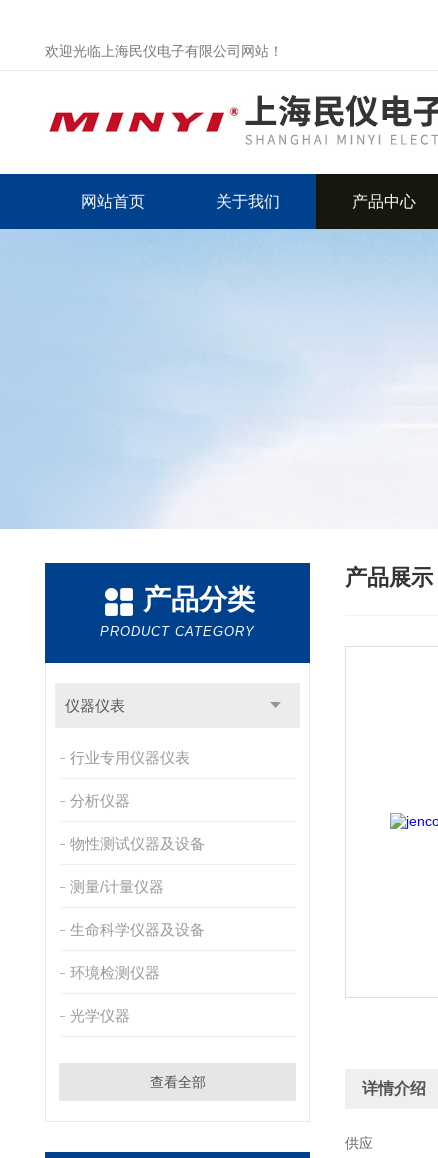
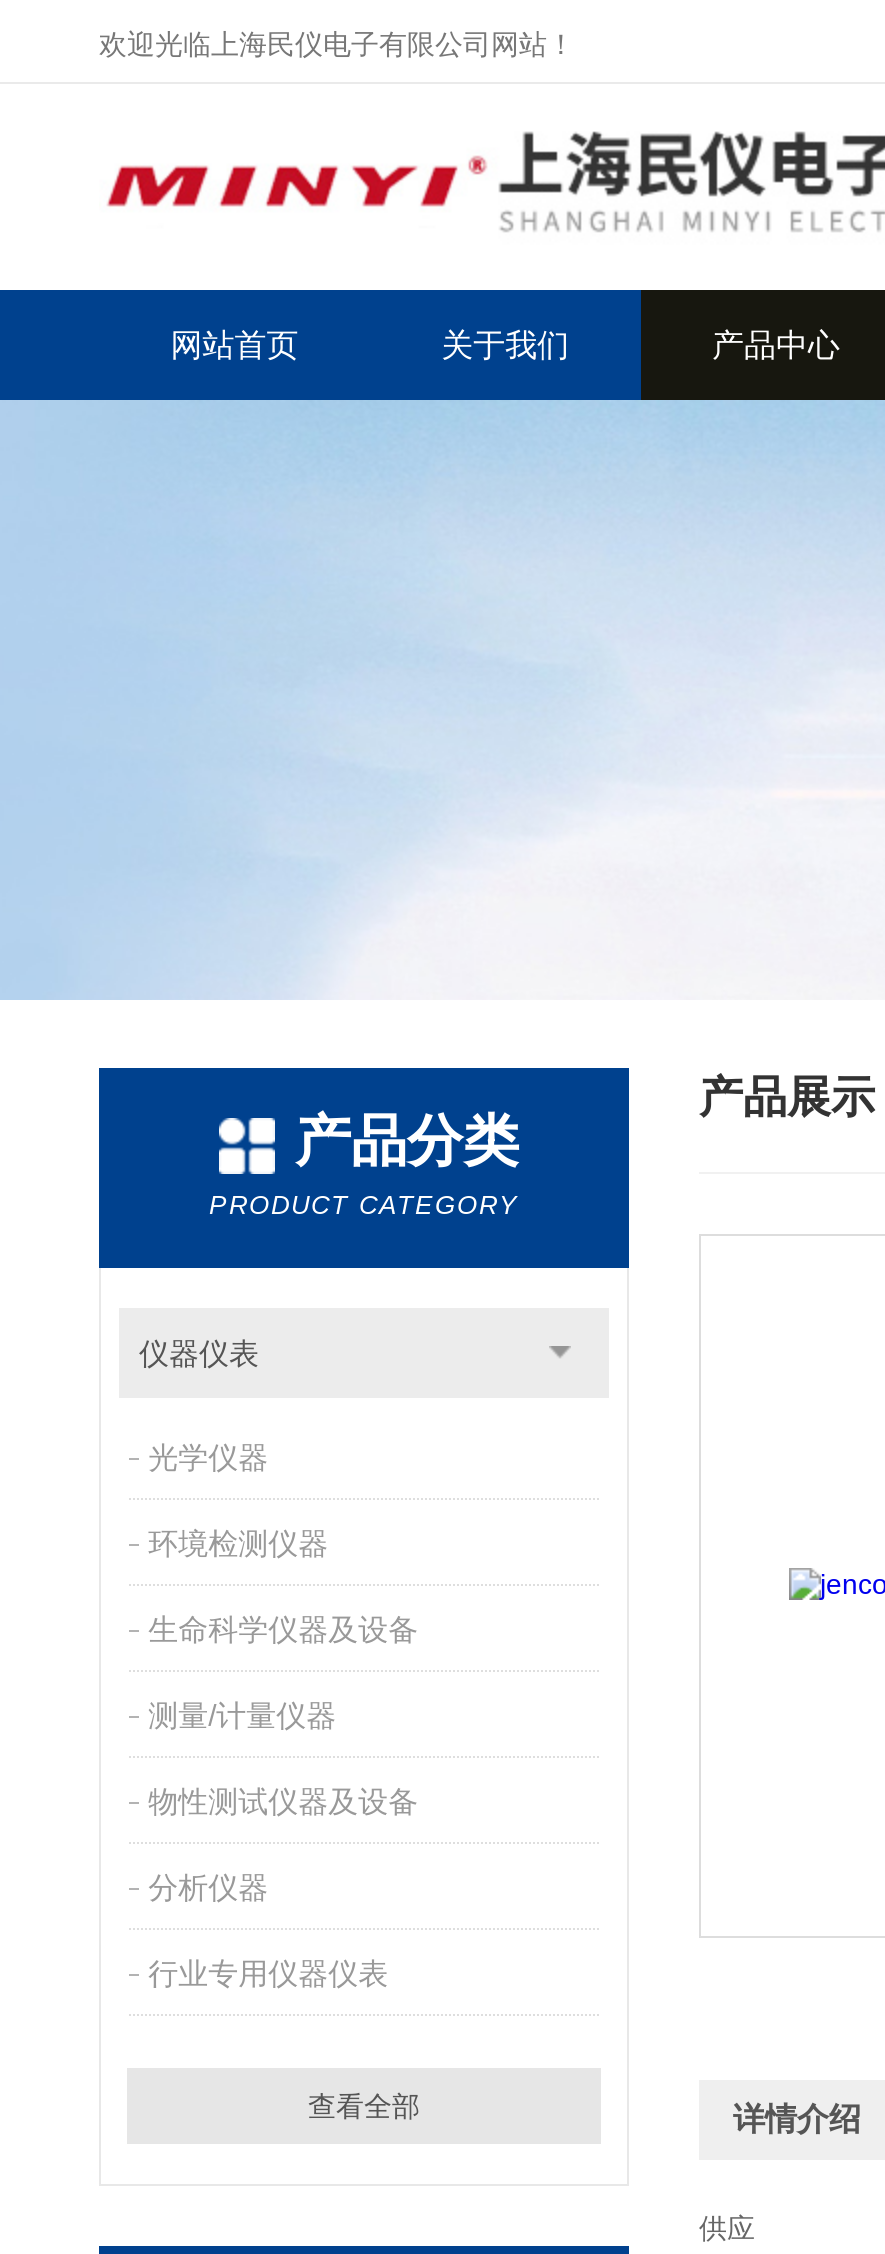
moved [70,749,190,766] -> [148,1956,388,1990]: 行业专用仪器仪表
moved [70,792,205,1024] -> [148,1440,418,1904]: 分析仪器 | 物性测试仪器及设备 | 测量/计量仪器 | 生命科学仪器及设备 | 环境检测仪器 | 光学仪器

